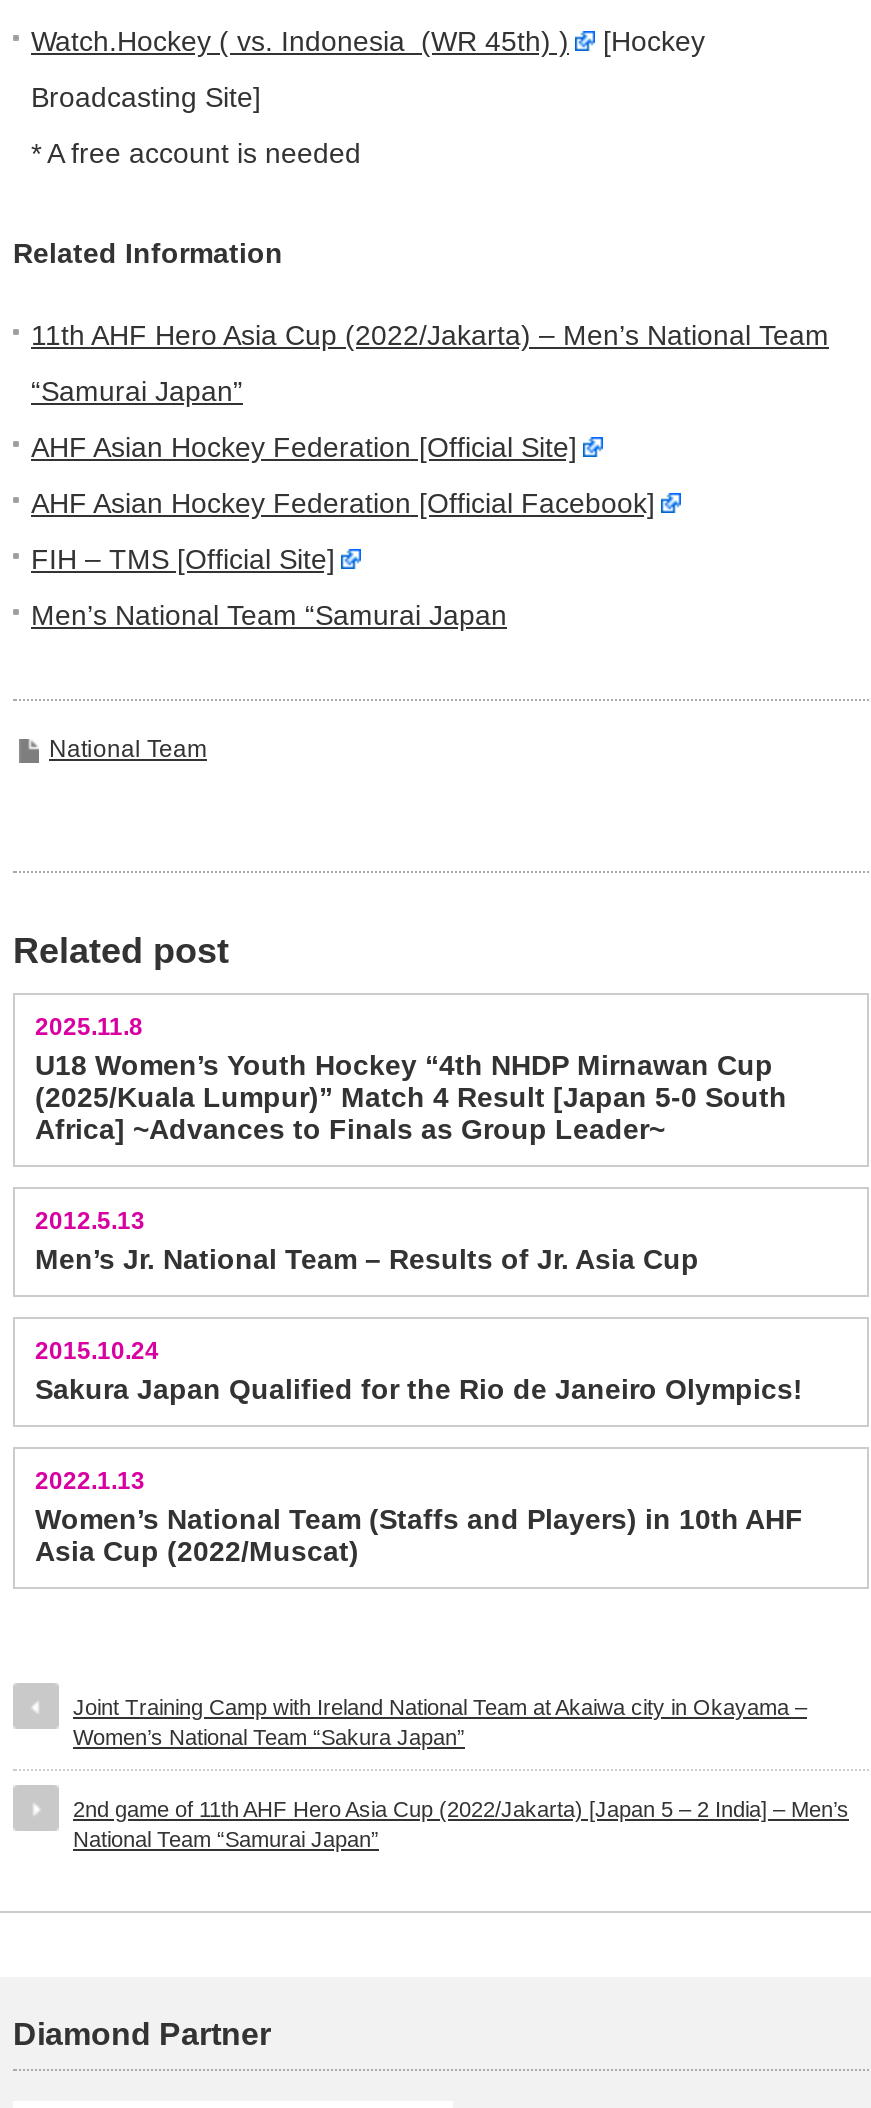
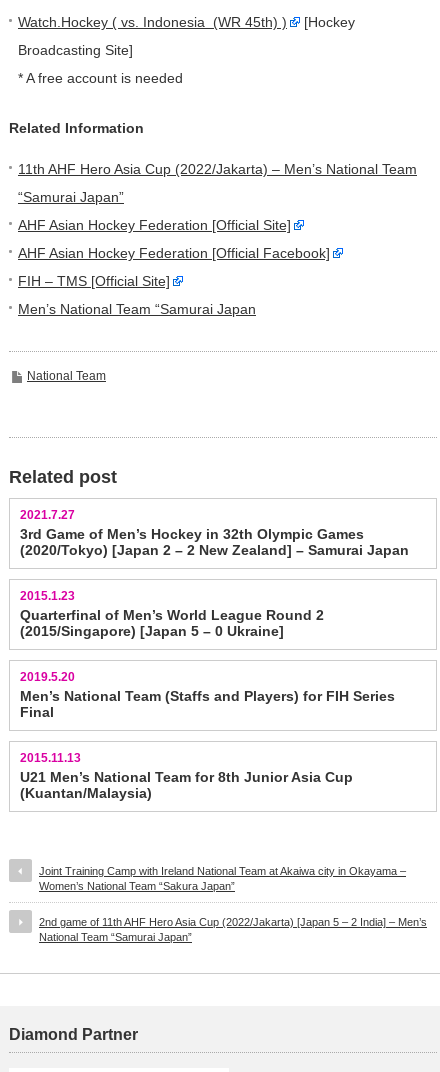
[35,1013,787,1145] 2025.11.8 | U18 Women’s Youth Hockey “4th NHDP Mirnawan Cup | (2025/Kuala Lumpur)” Match 4 Result [Japan 5-0 South | Africa] ~Advances to Finals as Group Leader~ -> [20,508,409,558] 2021.7.27 | 3rd Game of Men’s Hockey in 32th Olympic Games | (2020/Tokyo) [Japan 2 – 2 New Zealand] – Samurai Japan
[35,1207,699,1275] 2012.5.13 | Men’s Jr. National Team – Results of Jr. Asia Cup -> [20,589,324,639] 2015.1.23 | Quarterfinal of Men’s World League Round 2 | (2015/Singapore) [Japan 5 – 0 Ukraine]
[35,1337,803,1405] 2015.10.24 | Sakura Japan Qualified for the Rio de Janeiro Olympics! -> [20,670,395,720] 2019.5.20 | Men’s National Team (Staffs and Players) for FIH Series | Final
[35,1467,803,1567] 2022.1.13 | Women’s National Team (Staffs and Players) in 10th AHF | Asia Cup (2022/Muscat) -> [20,751,353,801] 2015.11.13 | U21 Men’s National Team for 8th Junior Asia Cup | (Kuantan/Malaysia)

